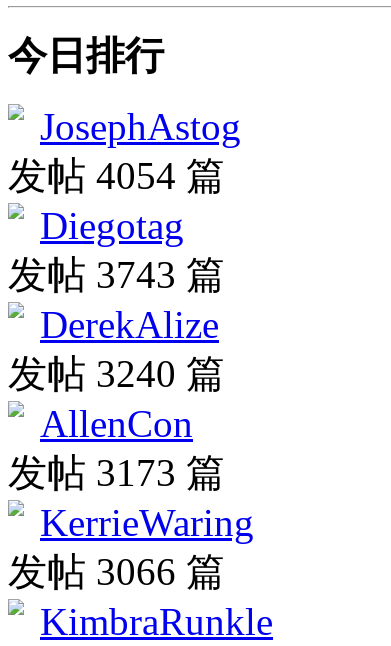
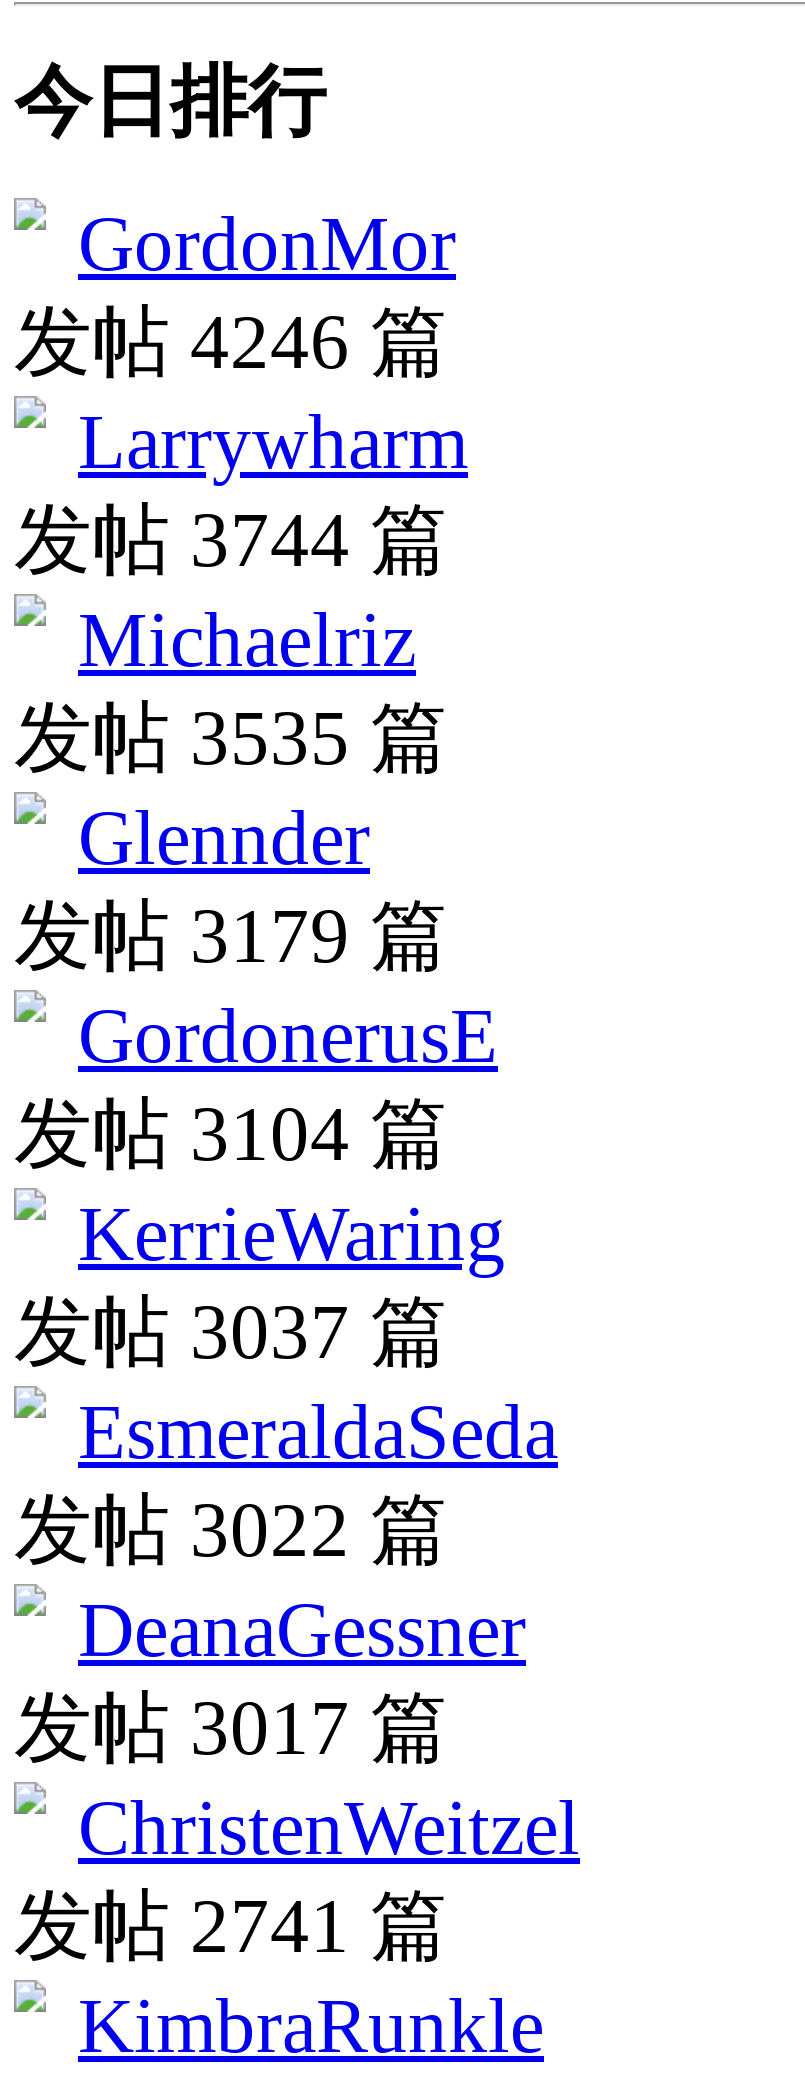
[8,105,241,494] JosephAstog | 发帖 4054 篇 | Diegotag | 发帖 3743 篇 | DerekAlize | 发帖 3240 篇 | AllenCon | 发帖 3173 篇 -> [14,201,498,1177] GordonMor | 发帖 4246 篇 | Larrywharm | 发帖 3744 篇 | Michaelriz | 发帖 3535 篇 | Glennder | 发帖 3179 篇 | GordonerusE | 发帖 3104 篇
[8,550,225,593] 发帖 3066 篇 -> [14,1289,580,1969] 发帖 3037 篇 | EsmeraldaSeda | 发帖 3022 篇 | DeanaGessner | 发帖 3017 篇 | ChristenWeitzel | 发帖 2741 篇

